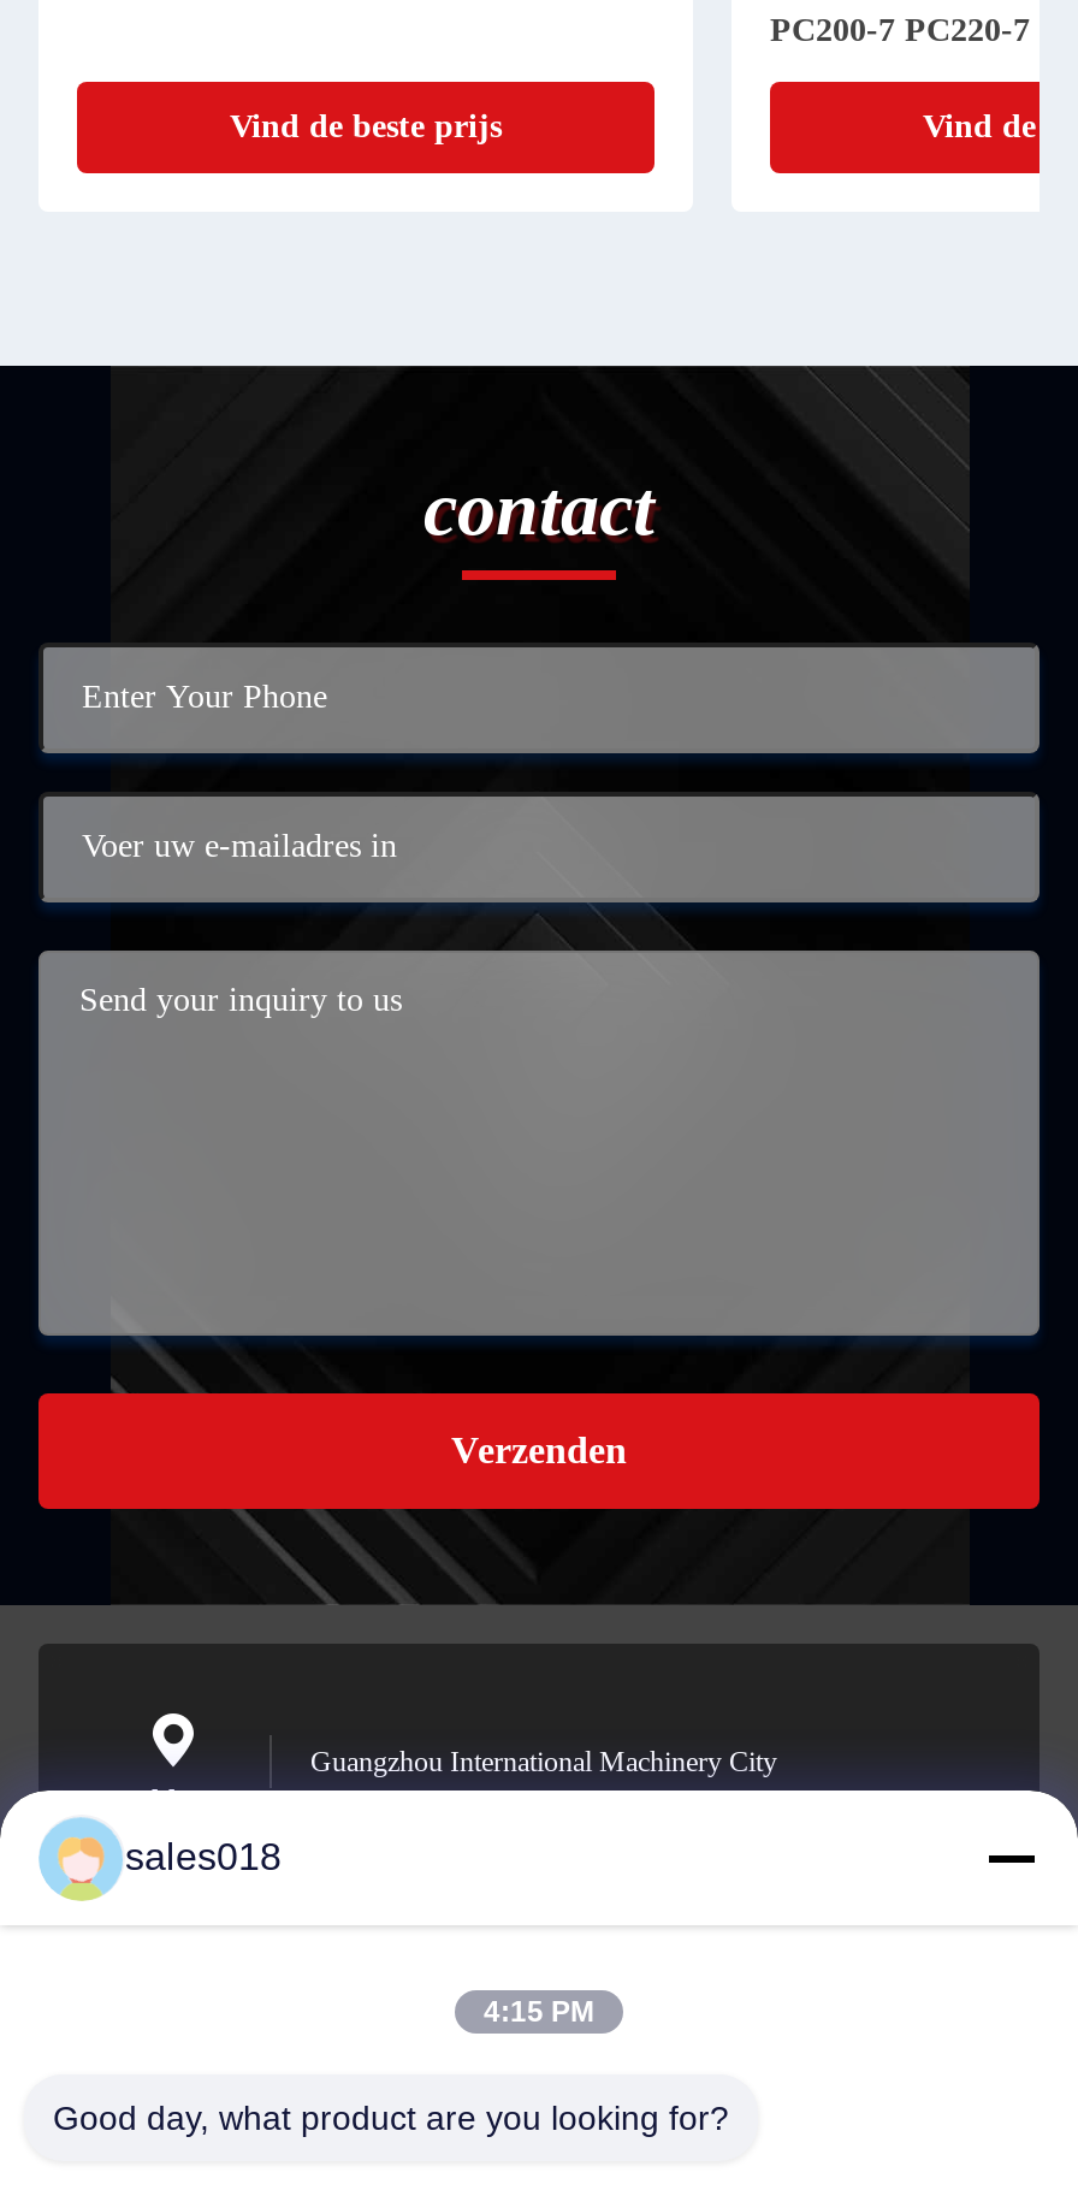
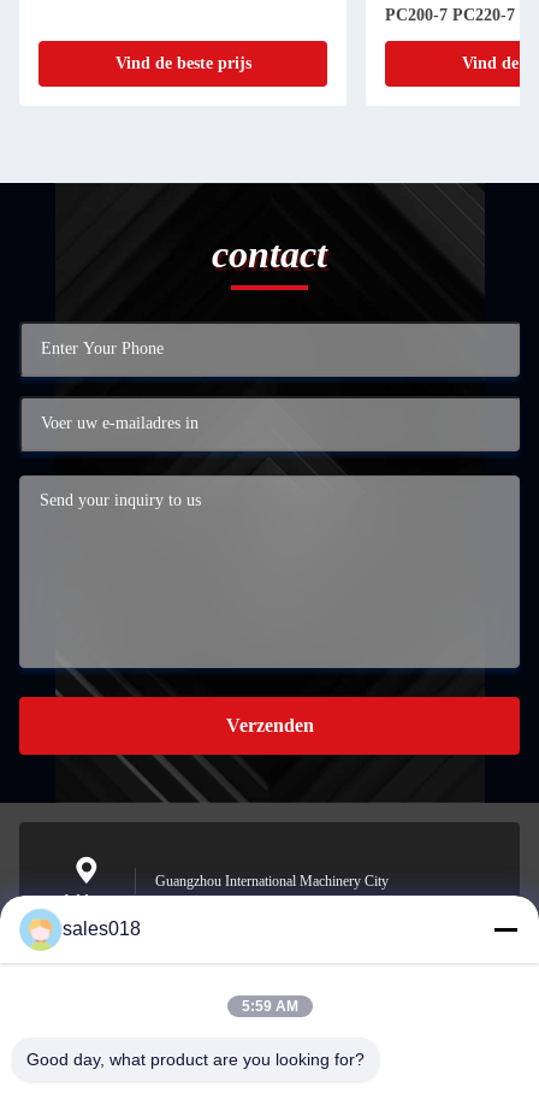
[484,1995,594,2029] 4:15 PM -> [241,998,298,1015] 5:59 AM

